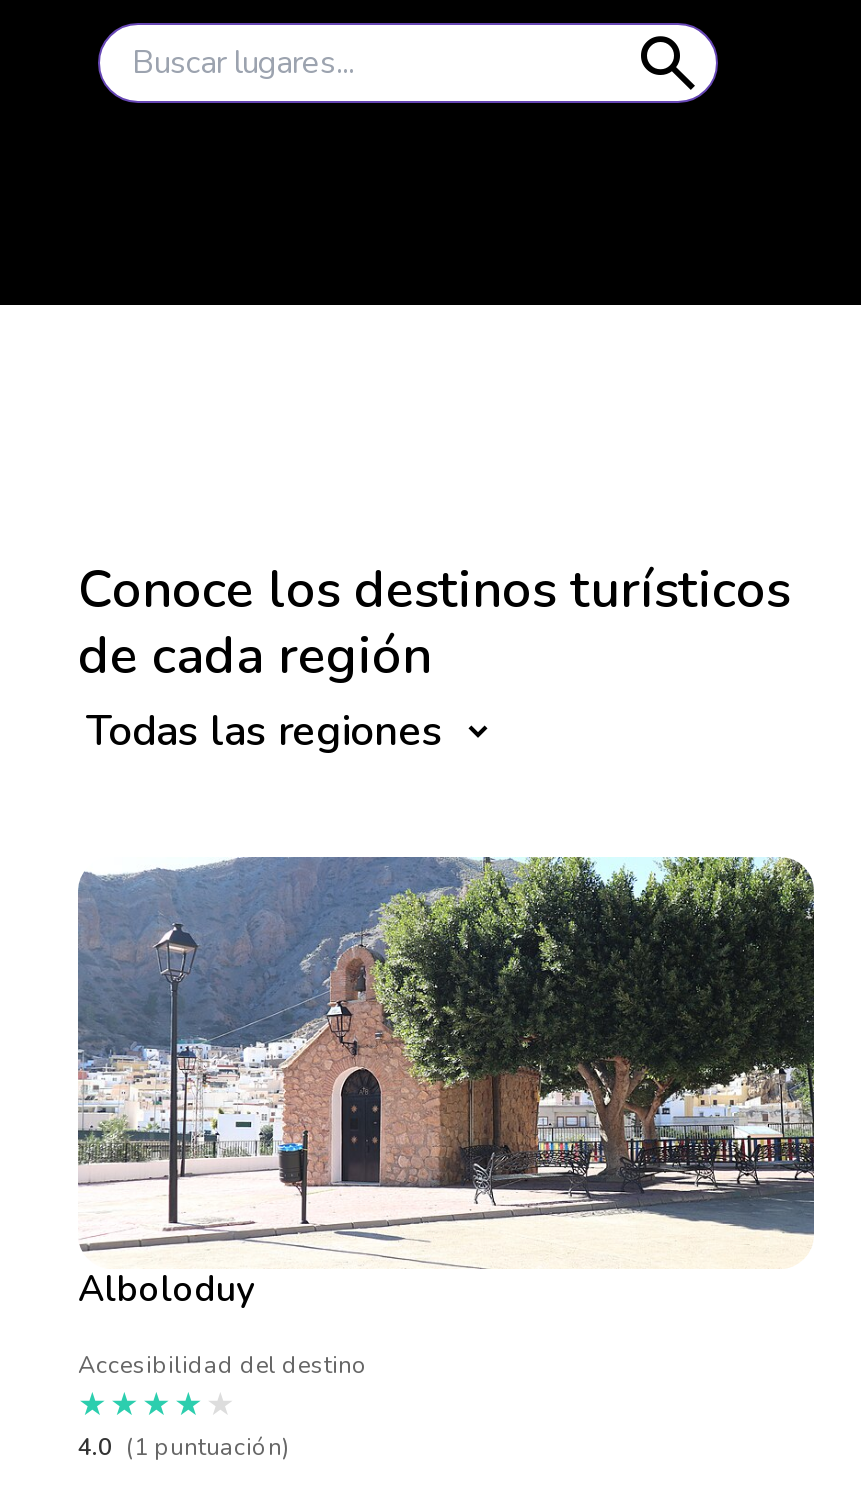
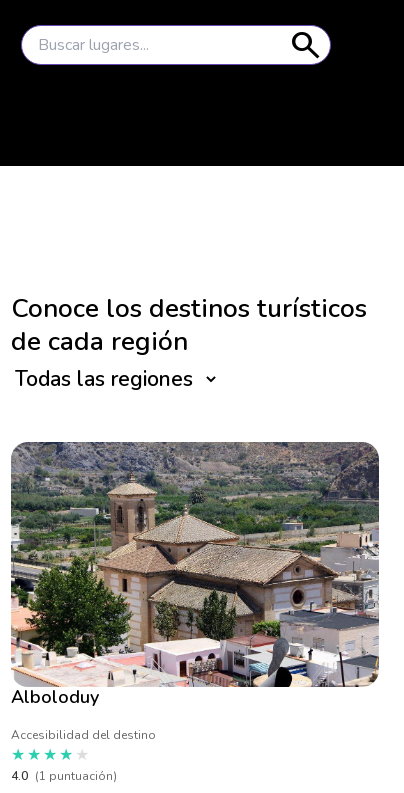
[78,857,814,1269] [image] -> [10,441,379,688] [image]

